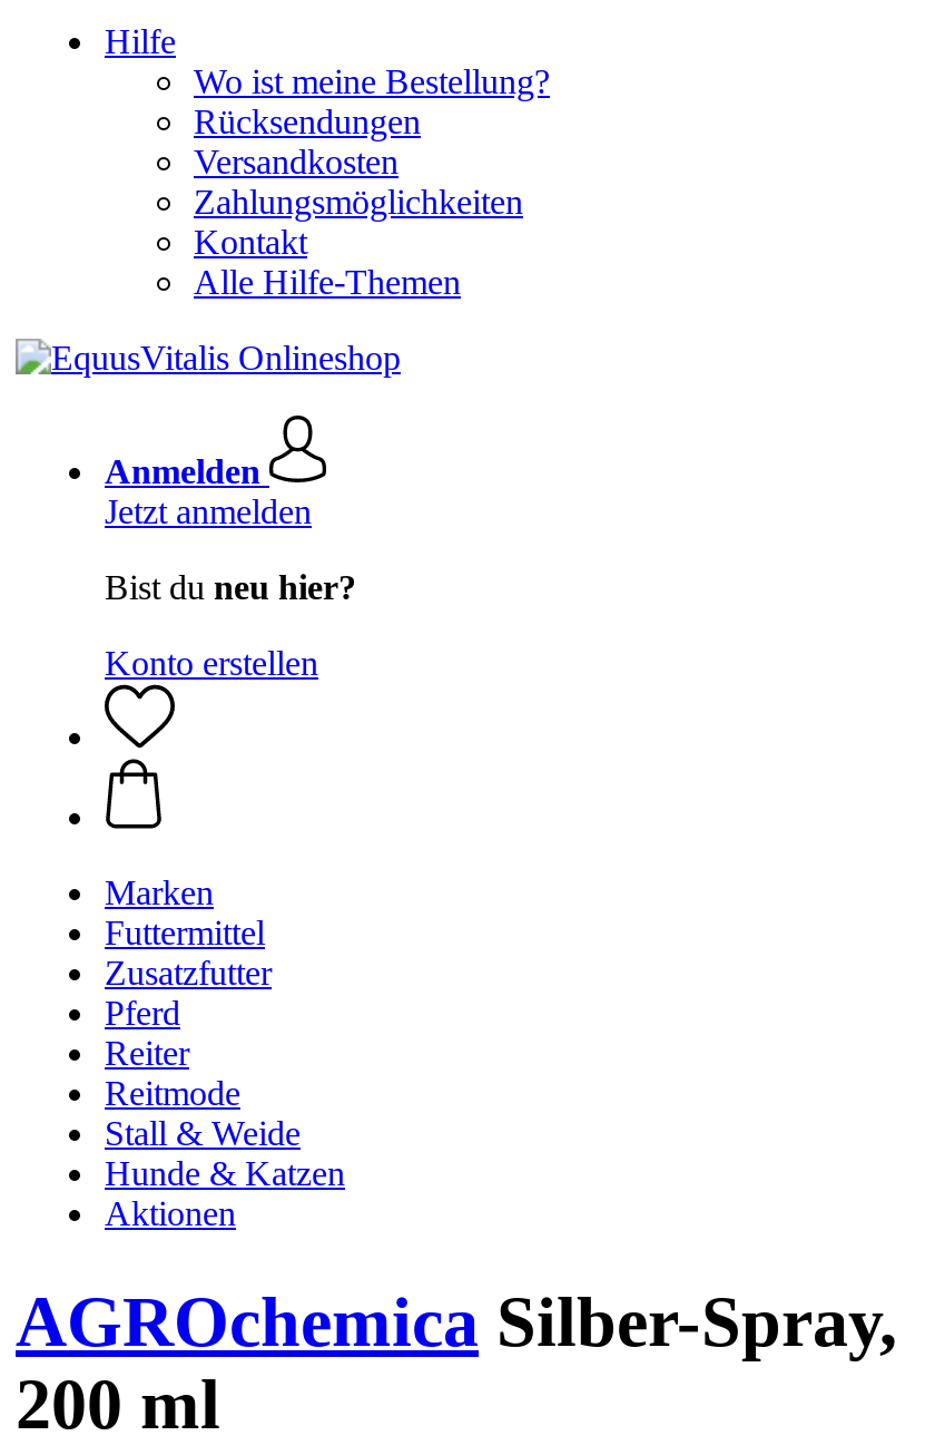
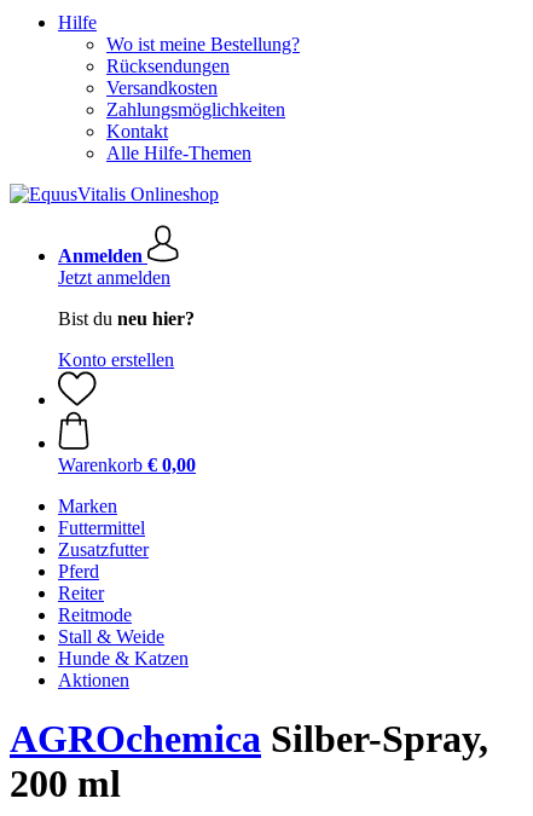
none -> [58,455,196,475] Warenkorb € 0,00

